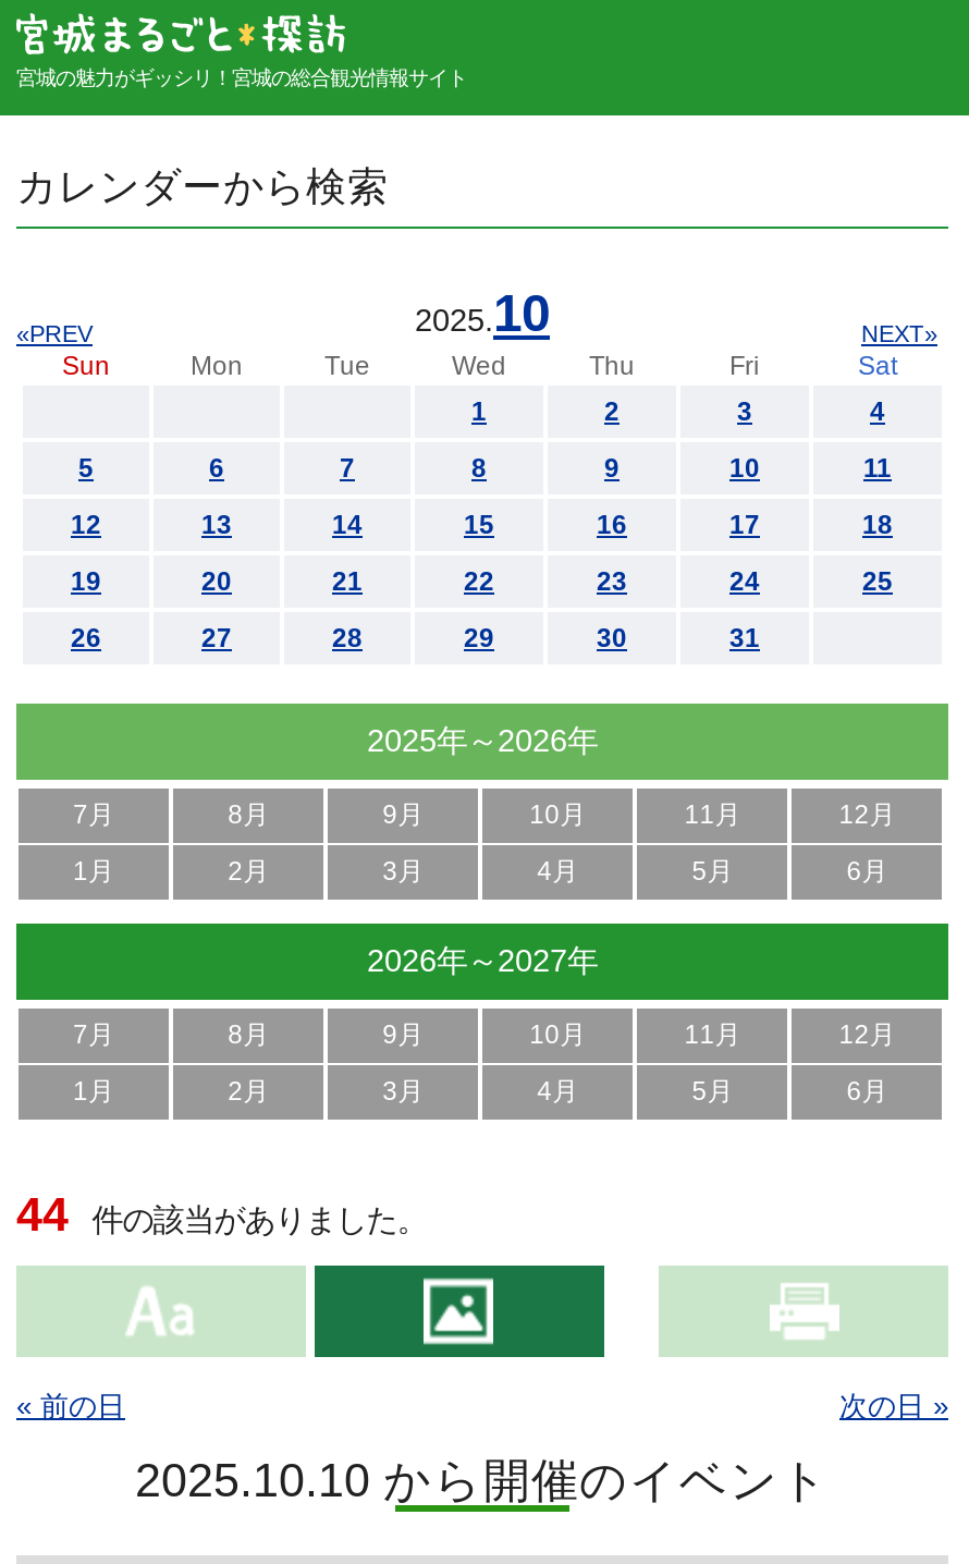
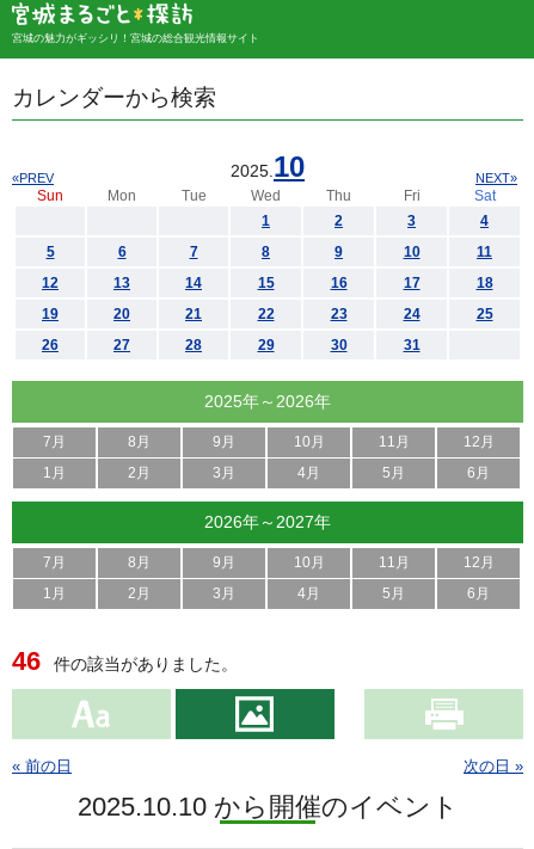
[16,1187,427,1242] 44 件の該当がありました。 -> [12,646,237,676] 46 件の該当がありました。

